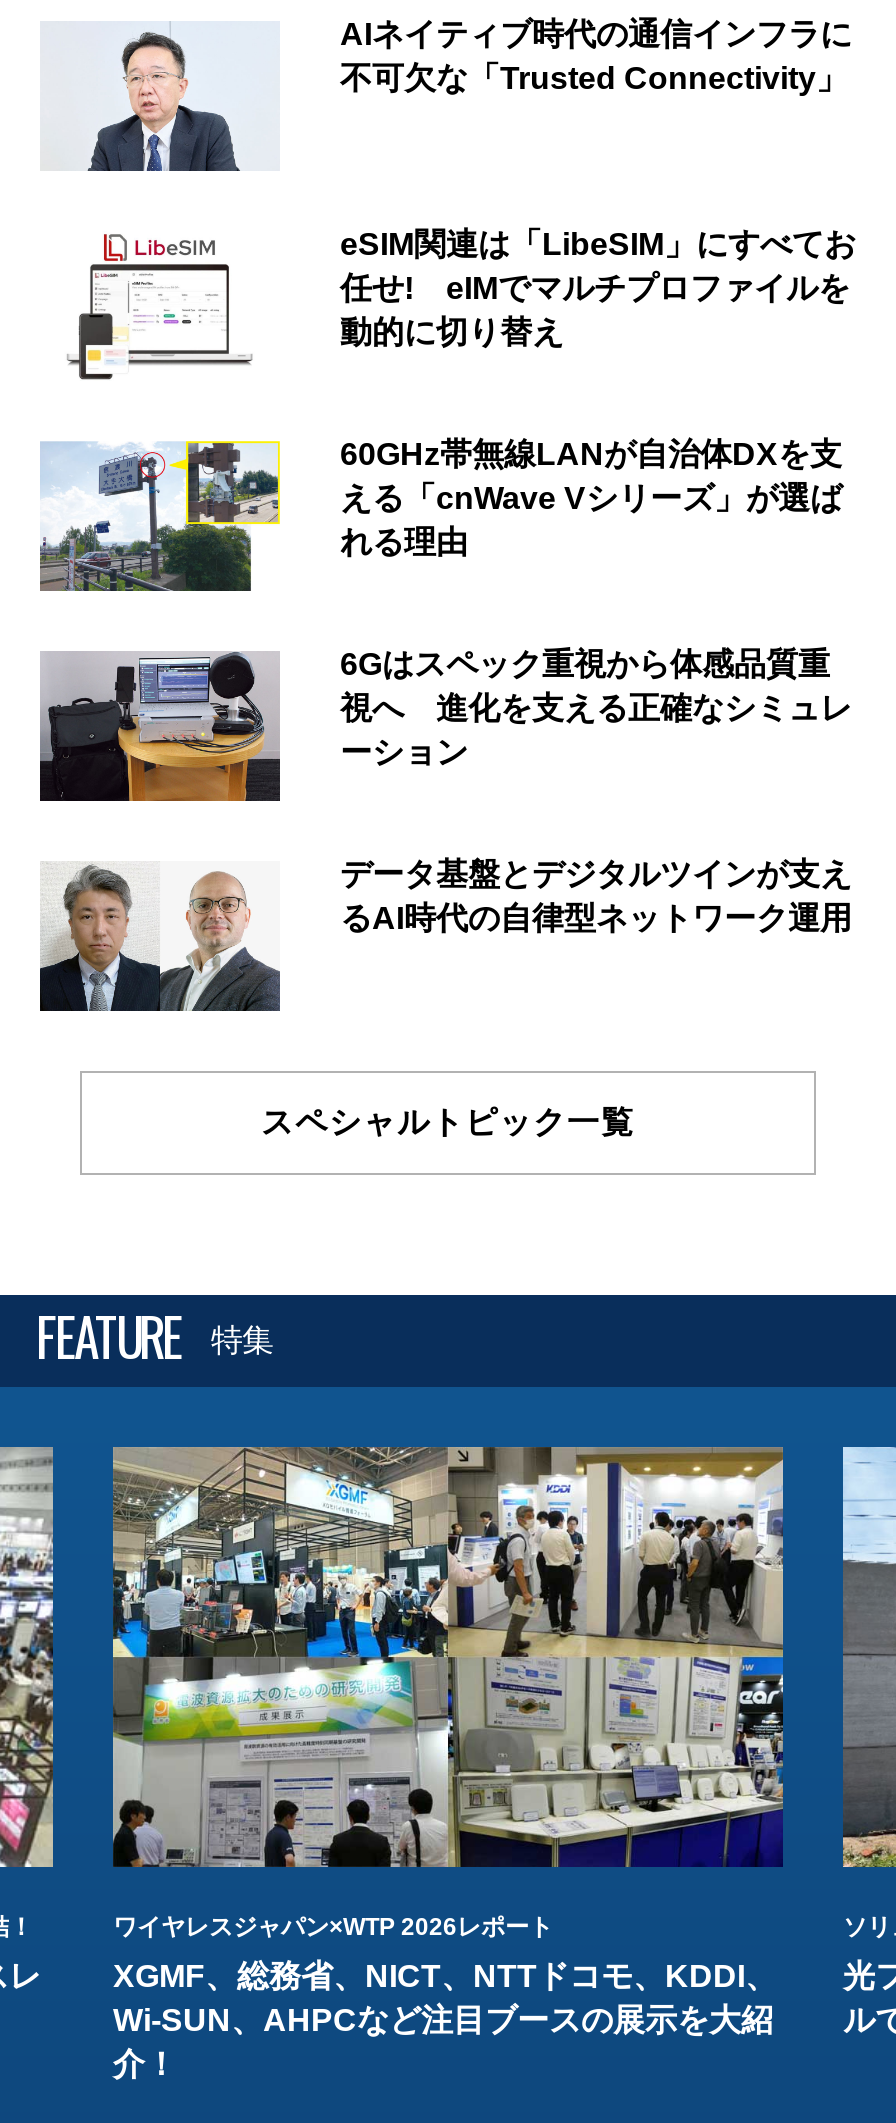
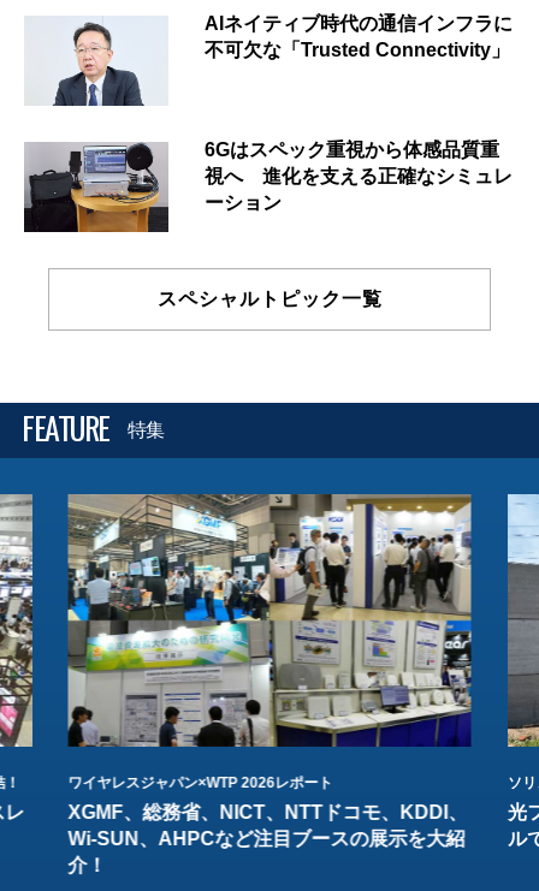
[66,235,252,381] [image] -> none
[340,228,856,350] eSIM関連は「LibeSIM」にすべてお | 任せ! eIMでマルチプロファイルを | 動的に切り替え -> none
[38,438,842,593] [image] | 60GHz帯無線LANが自治体DXを支 | える「cnWave Vシリーズ」が選ば | れる理由 -> none
[42,858,852,1013] [image] | データ基盤とデジタルツインが支え | るAI時代の自律型ネットワーク運用 -> none

